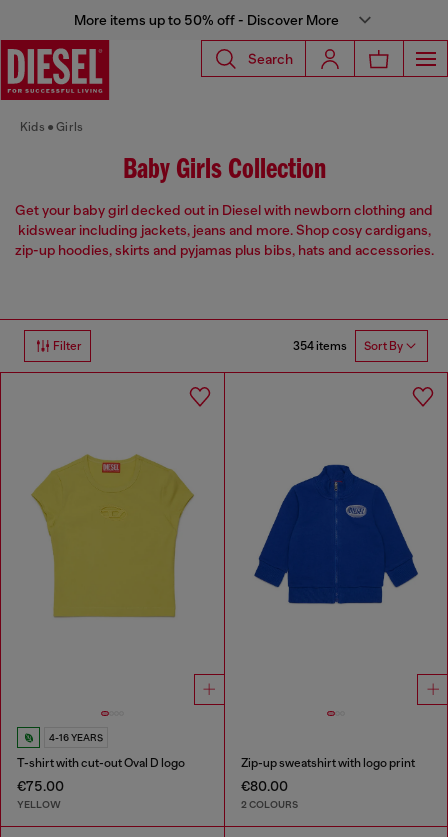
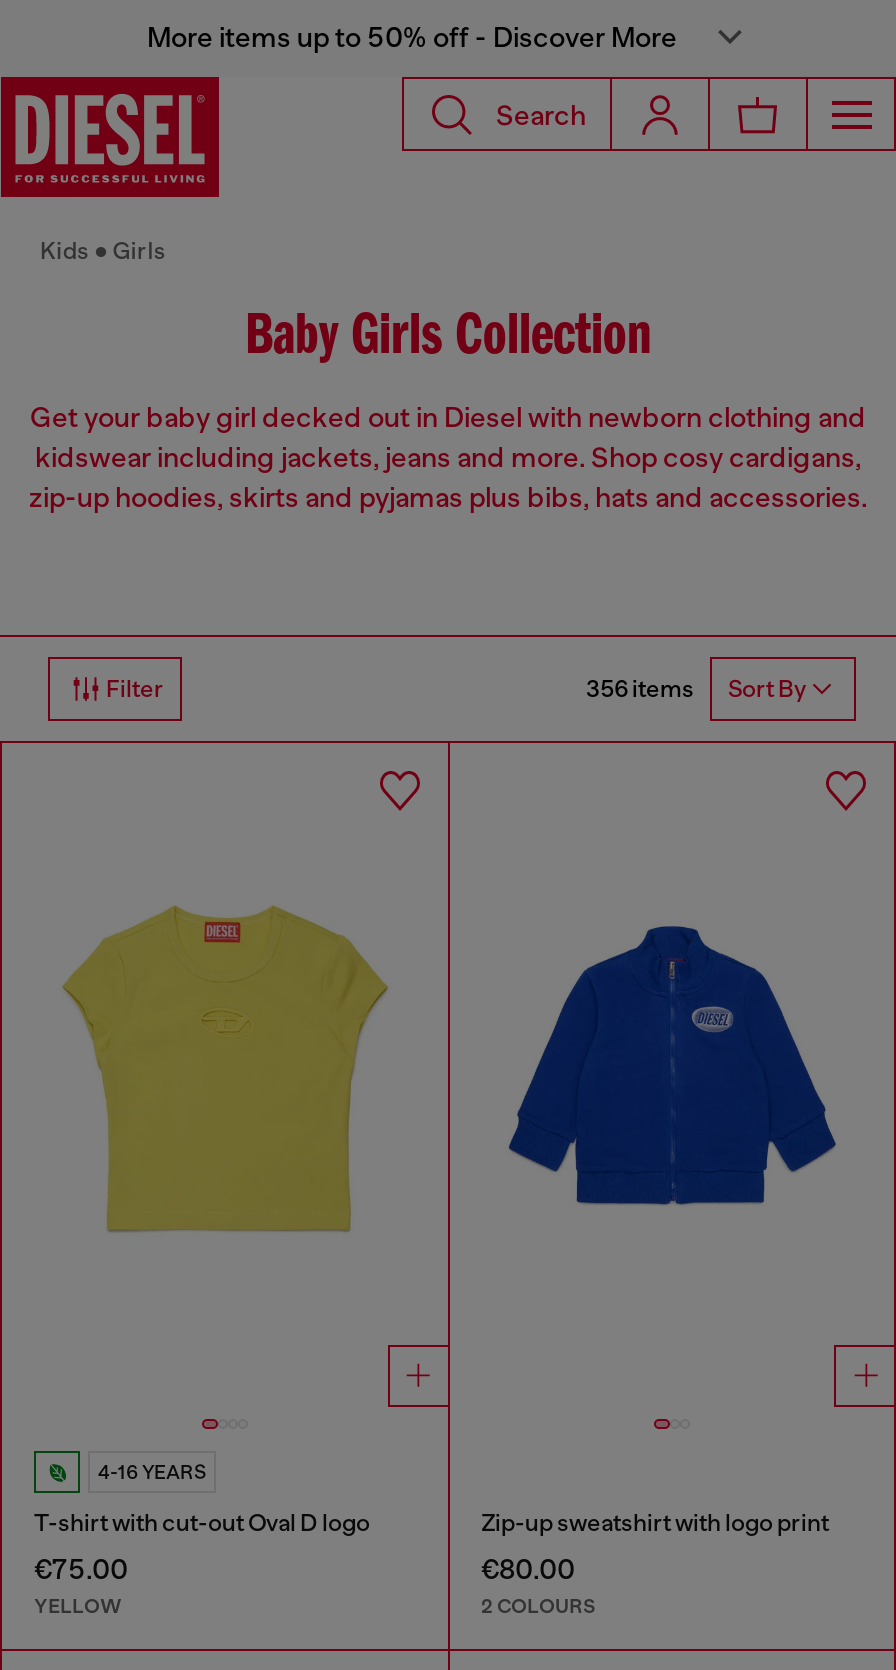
[293,339,403,353] 354 items Sort By -> [586,675,806,704] 356 items Sort By

